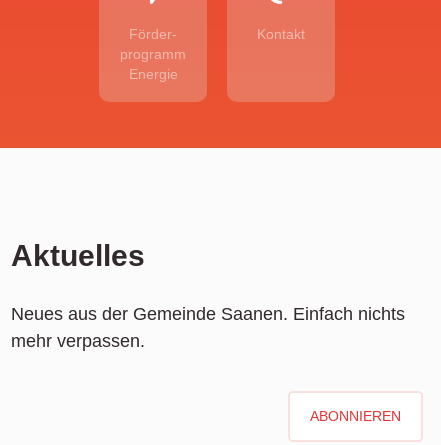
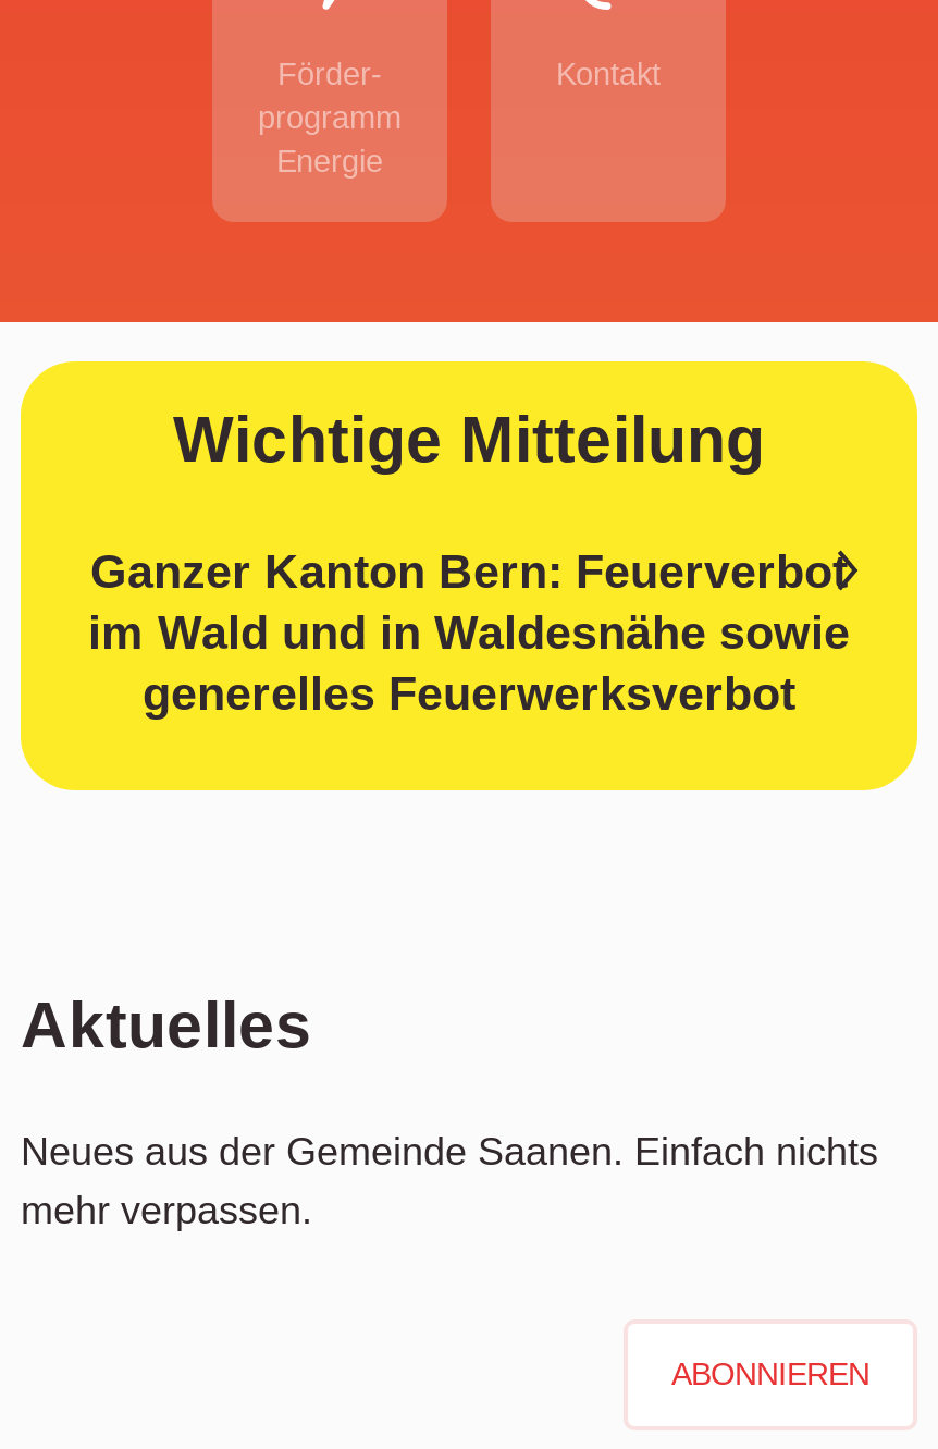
none -> [18,359,920,793] [image] | Wichtige Mitteilung | Ganzer Kanton Bern: Feuerverbot | im Wald und in Waldesnähe sowie | generelles Feuerwerksverbot

